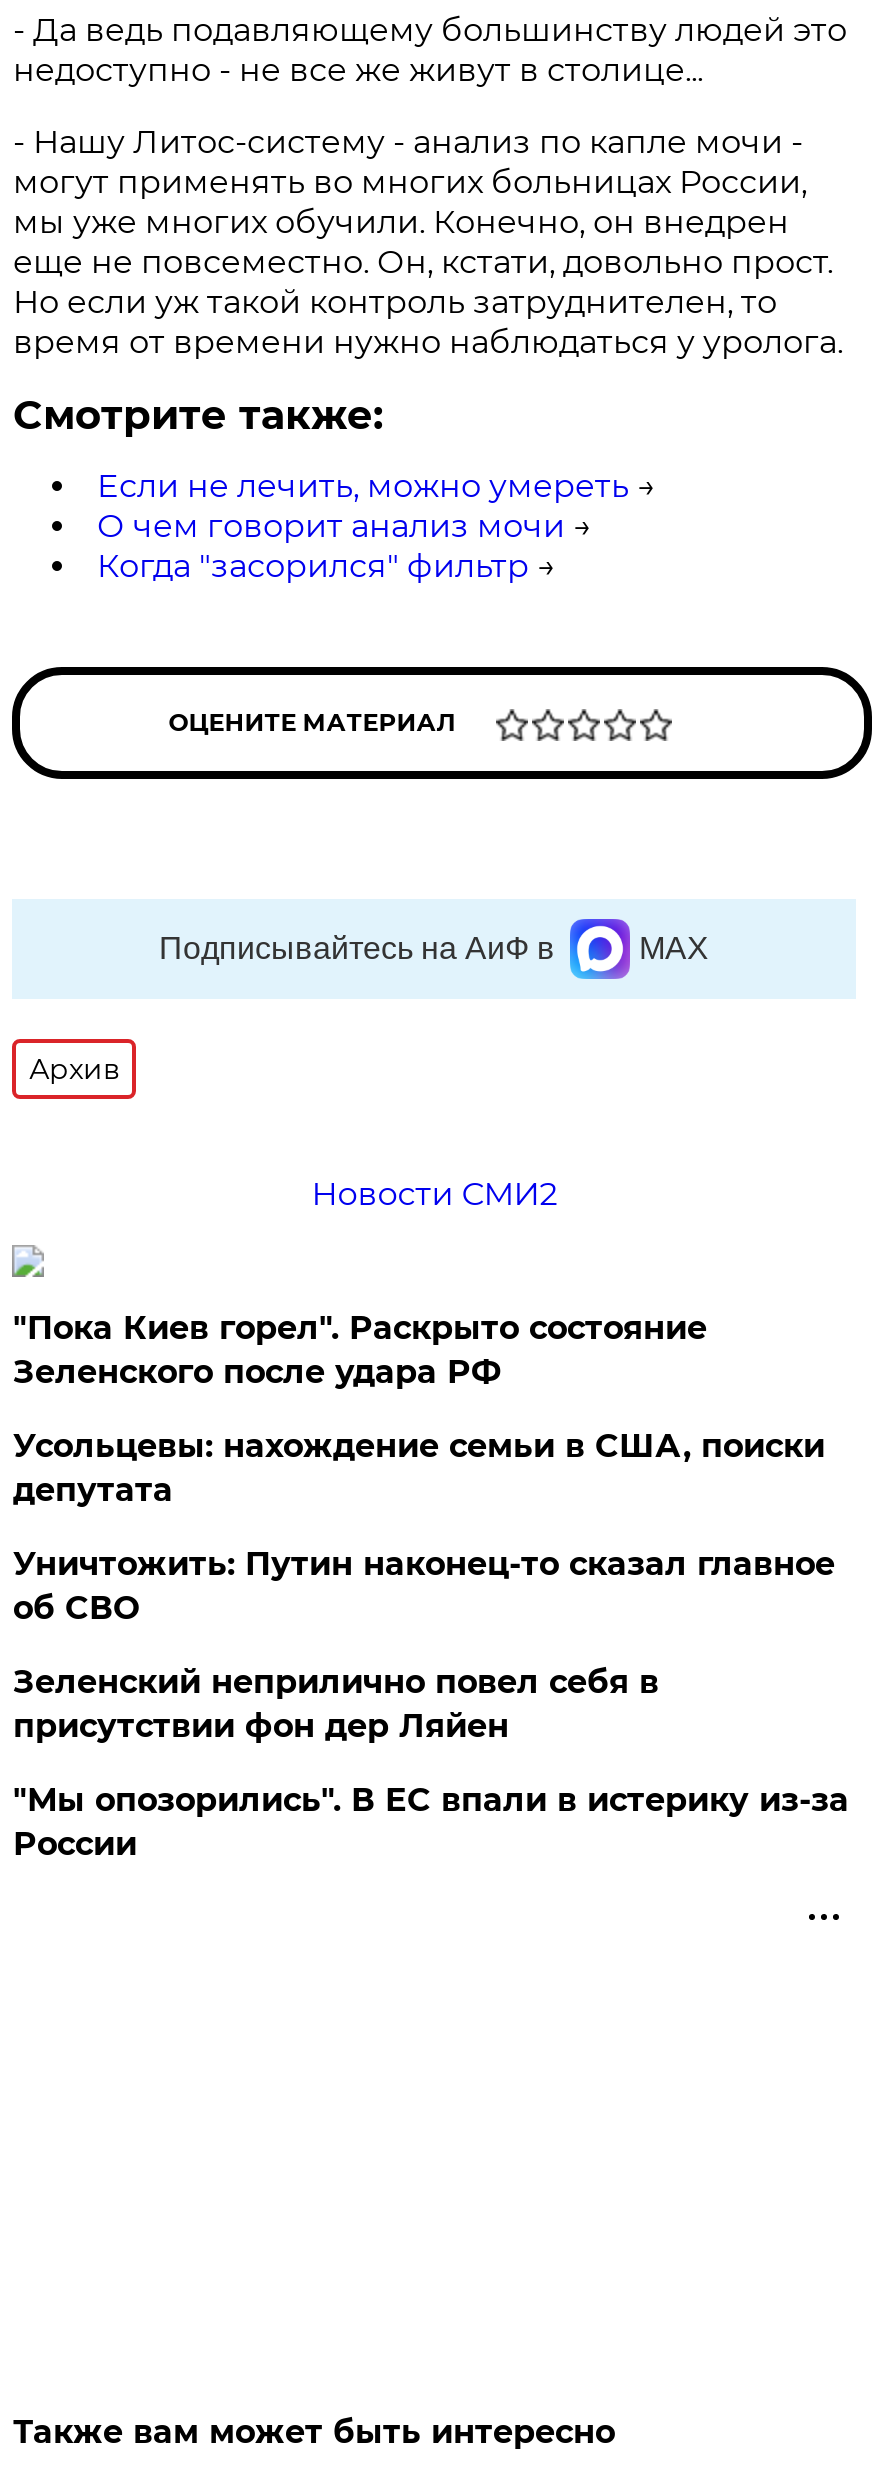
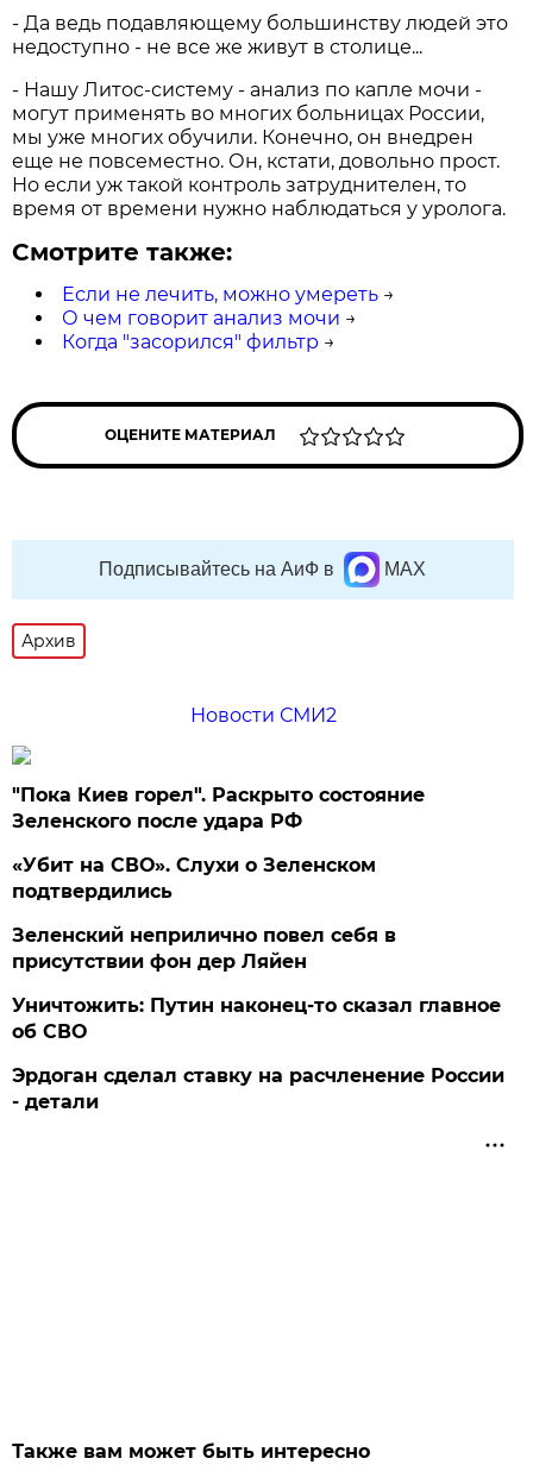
[13,1427,825,1509] Усольцевы: нахождение семьи в США, поиски | депутата -> [12,854,376,903] «Убит на СВО». Слухи о Зеленском | подтвердились
moved [13,1545,835,1627] -> [12,994,501,1043]: Уничтожить: Путин наконец-то сказал главное | об СВО
moved [13,1663,659,1745] -> [12,924,397,973]: Зеленский неприлично повел cебя в | присутствии фон дер Ляйен
[13,1781,849,1863] "Мы опозорились". В ЕС впали в истерику из-за | России -> [12,1064,505,1113] Эрдоган сделал ставку на расчленение России | - детали

